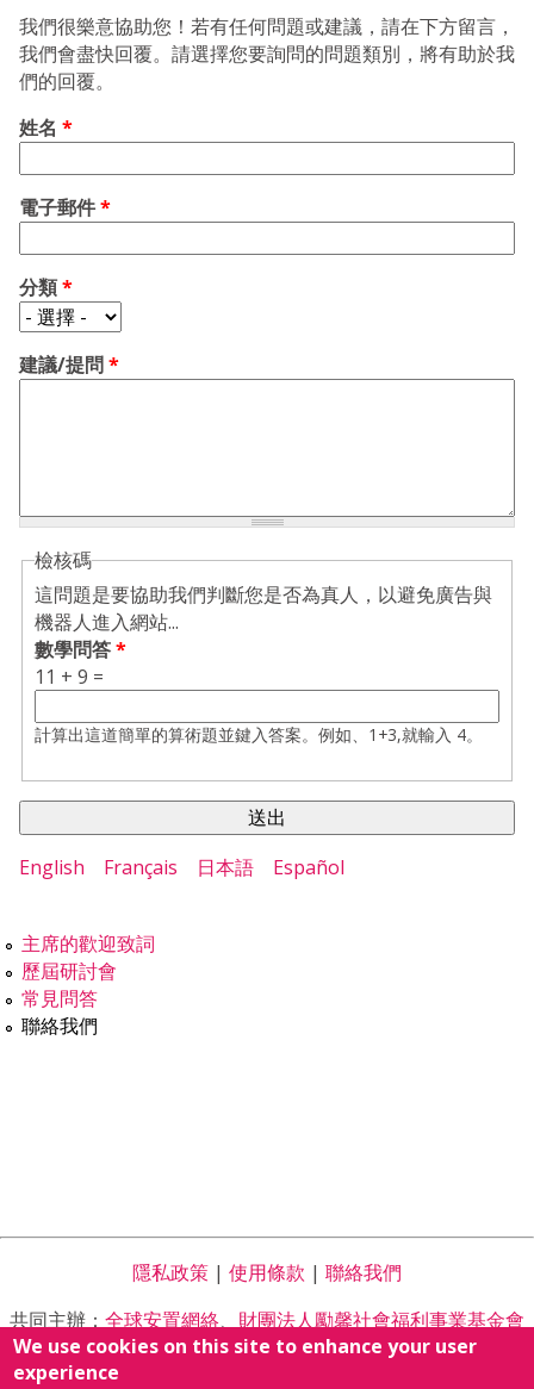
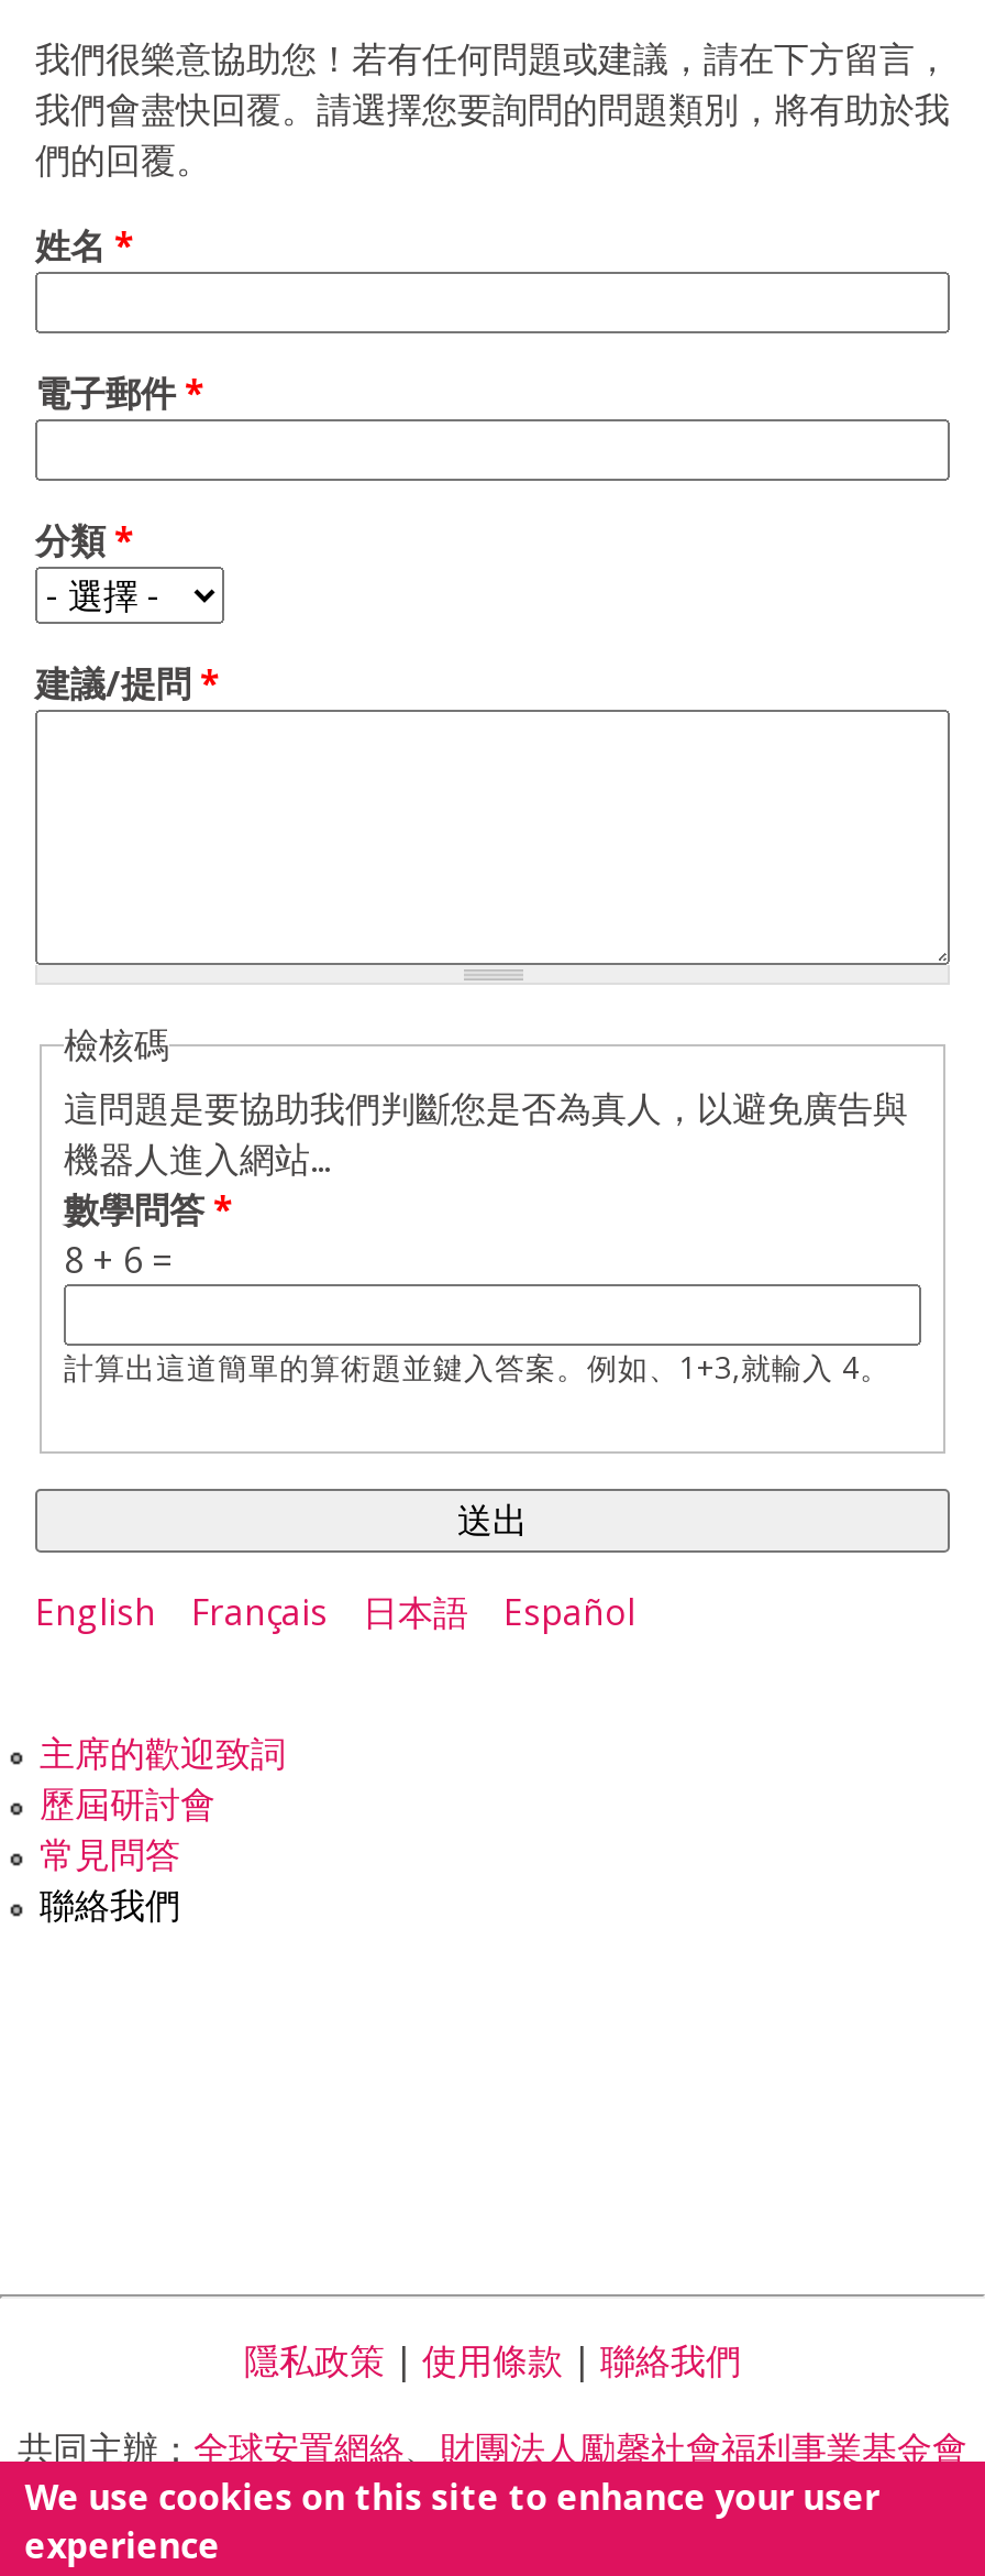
[35,664,104,690] 11 + 9 = -> [64,1236,171,1284] 8 + 6 =

